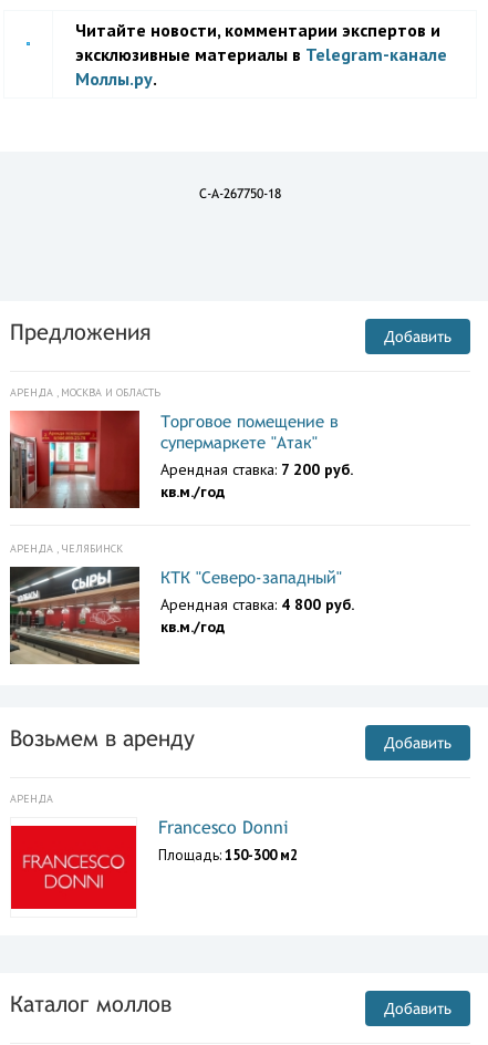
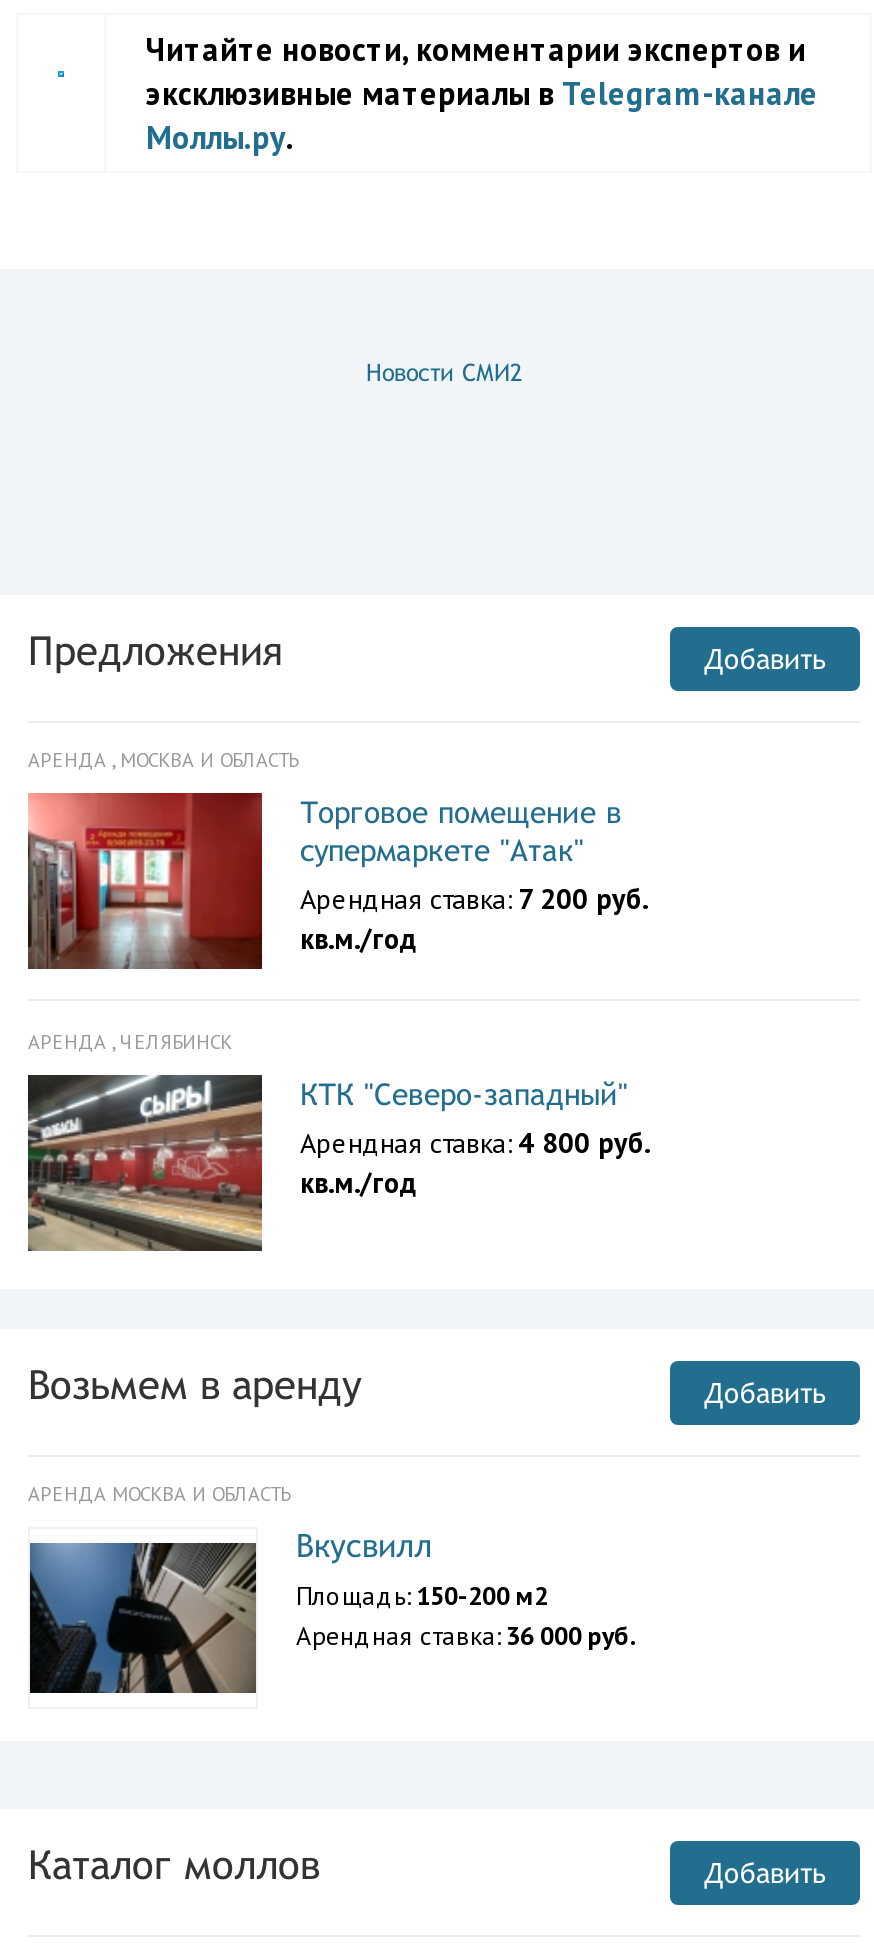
[199,186,281,201] C-A-267750-18 -> [366,359,522,387] Новости СМИ2
[10,791,53,806] АРЕНДА -> [28,1481,292,1507] АРЕНДА МОСКВА И ОБЛАСТЬ
[10,817,298,910] [image] | Francesco Donni | Площадь: 150-300 м2 -> [28,1527,636,1695] [image] | Вкусвилл | Площадь: 150-200 м2 | Арендная ставка: 36 000 руб.

